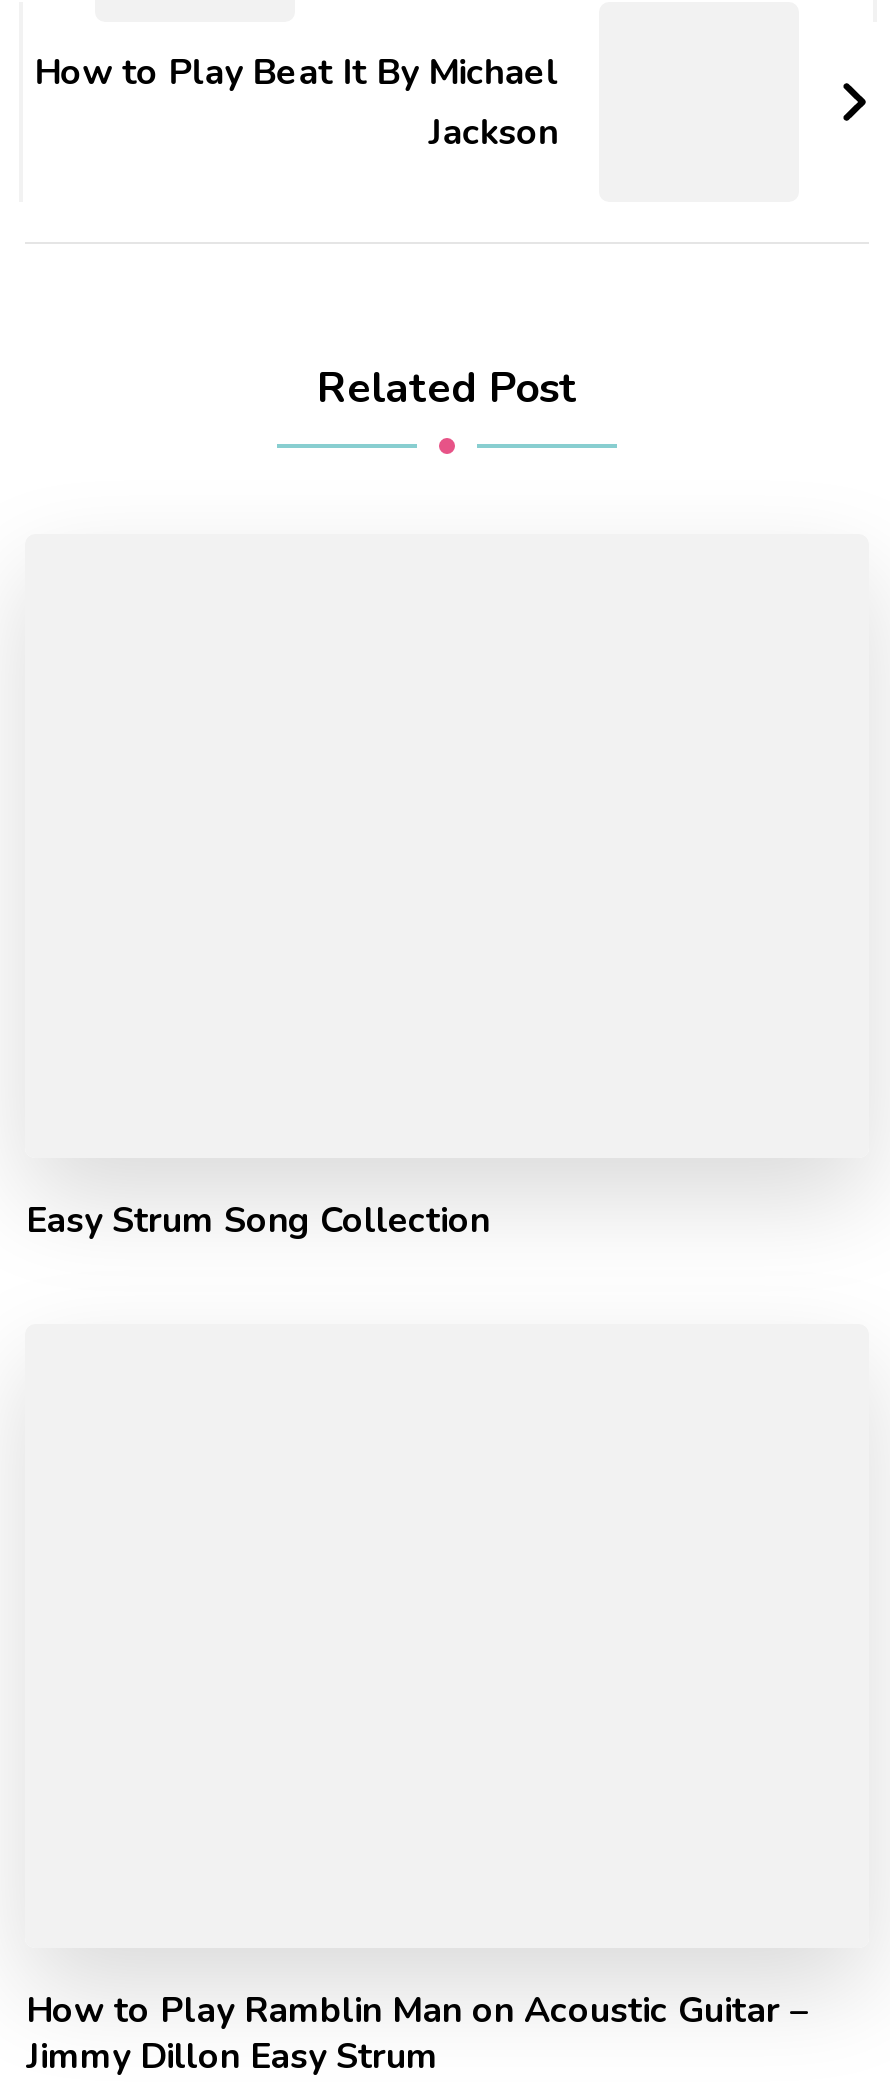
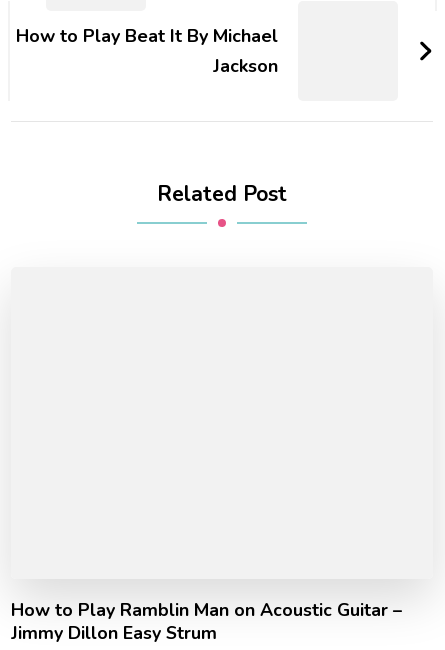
[26,1196,490,1244] Easy Strum Song Collection -> none

